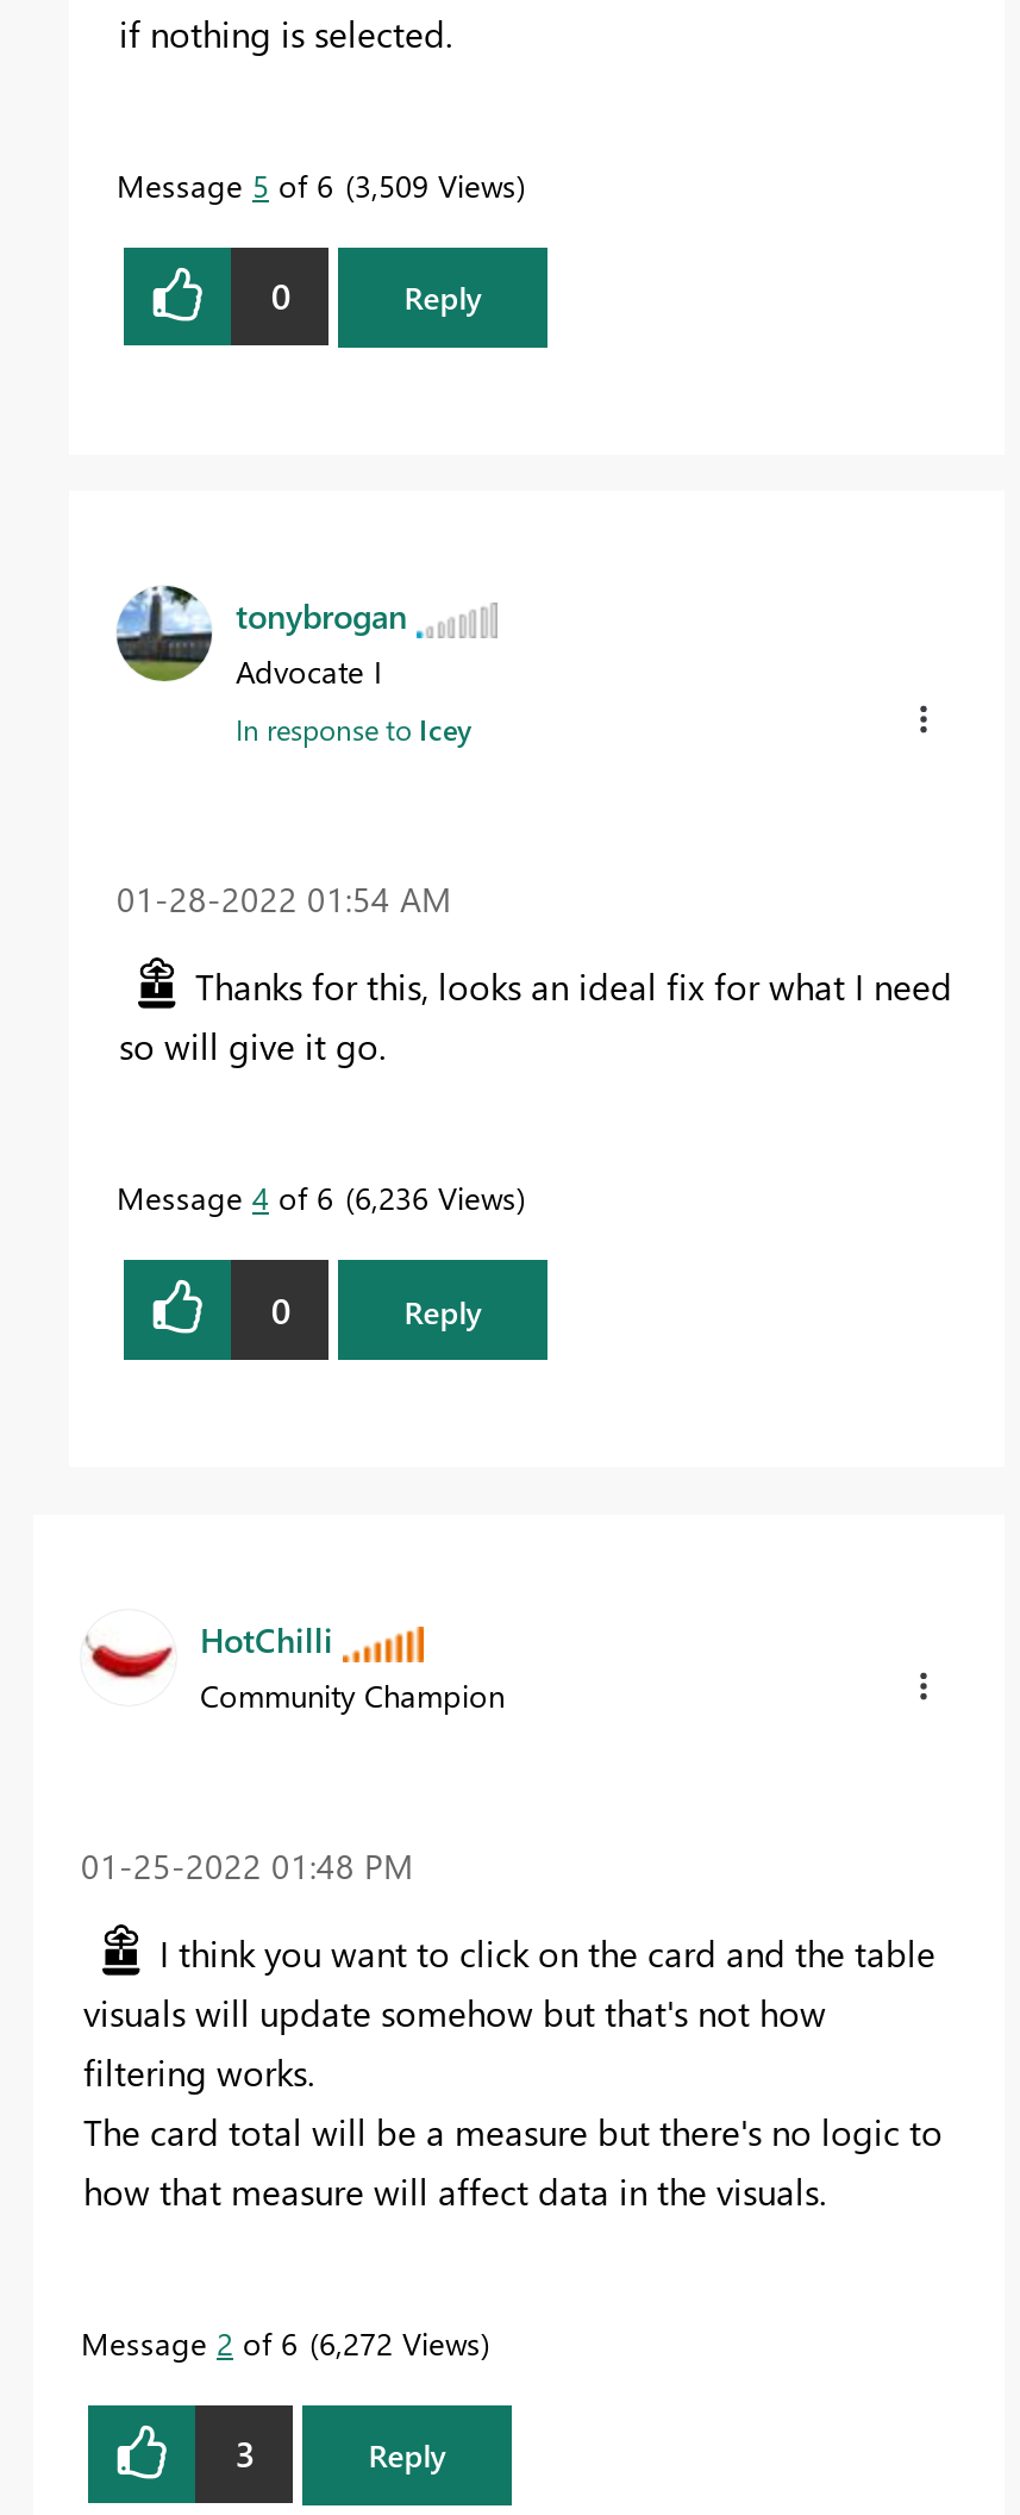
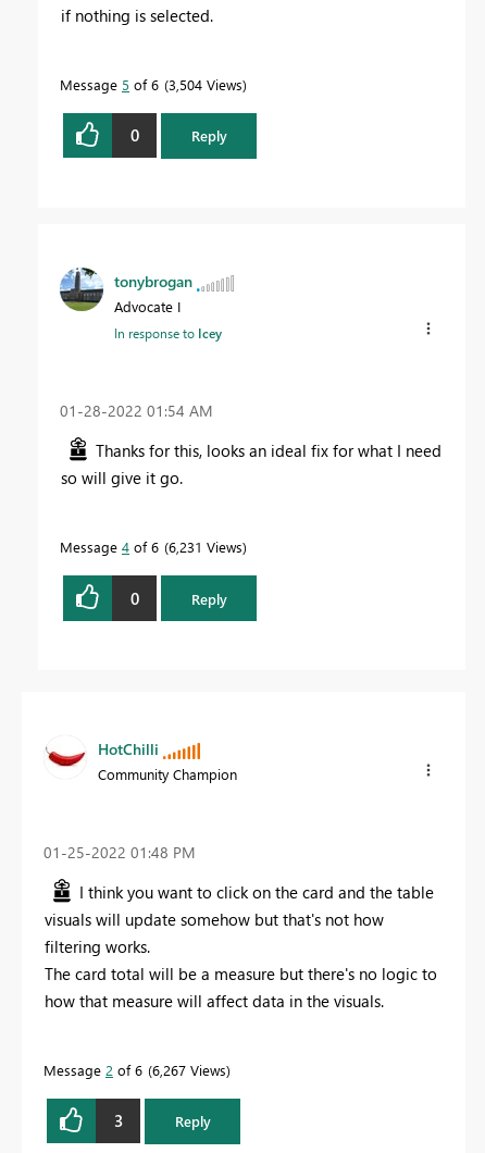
[117,164,517,204] Message 5 of 6 3,509 Views -> [60,75,242,93] Message 5 of 6 3,504 Views
[117,1177,517,1218] Message 4 of 6 6,236 Views -> [60,538,242,556] Message 4 of 6 6,231 Views
[81,2321,481,2362] Message 2 of 6 6,272 Views -> [43,1060,226,1079] Message 2 of 6 6,267 Views

